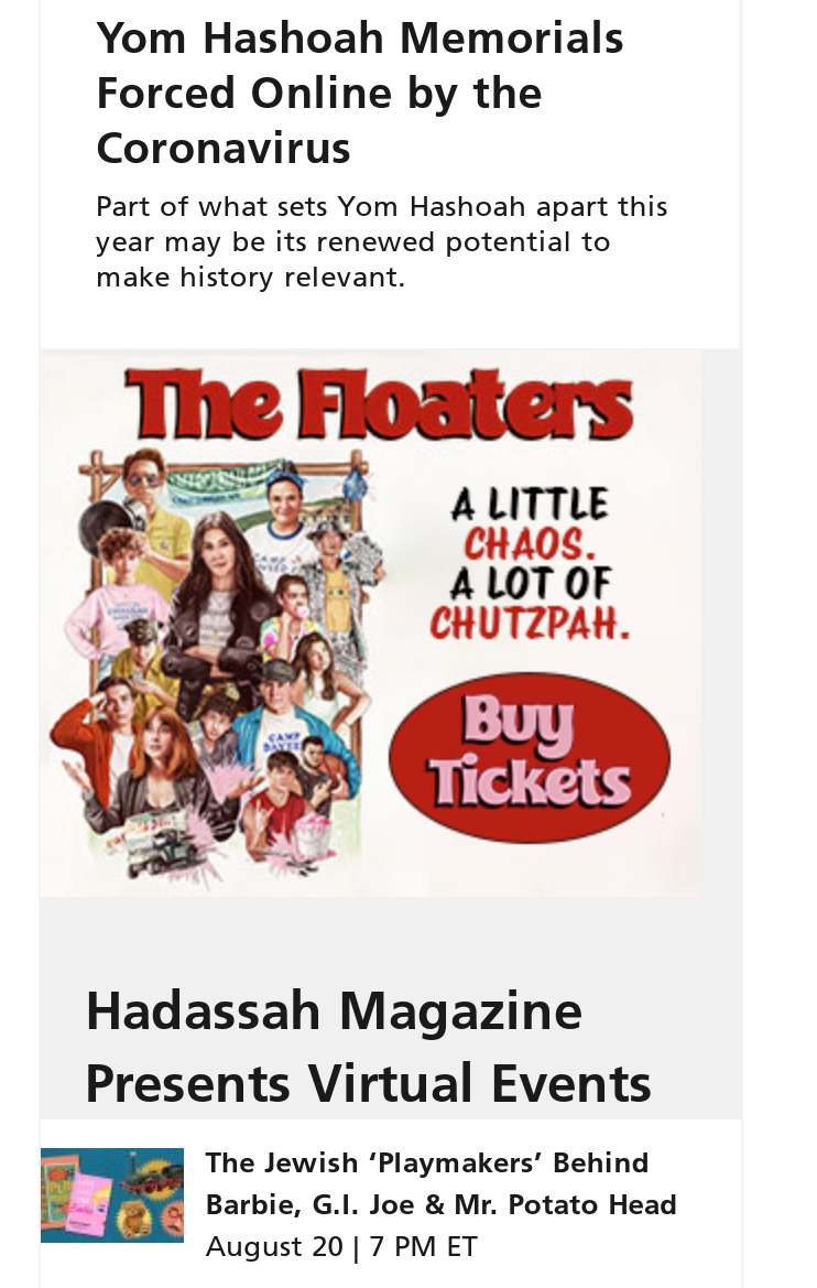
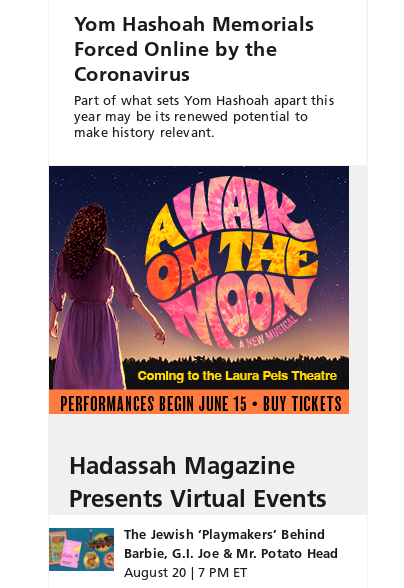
[41,350,701,897] [image] -> [48,165,350,415] [image]

